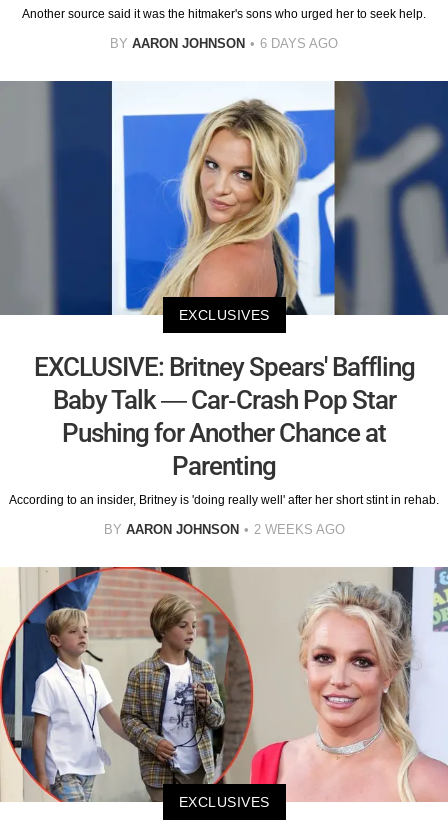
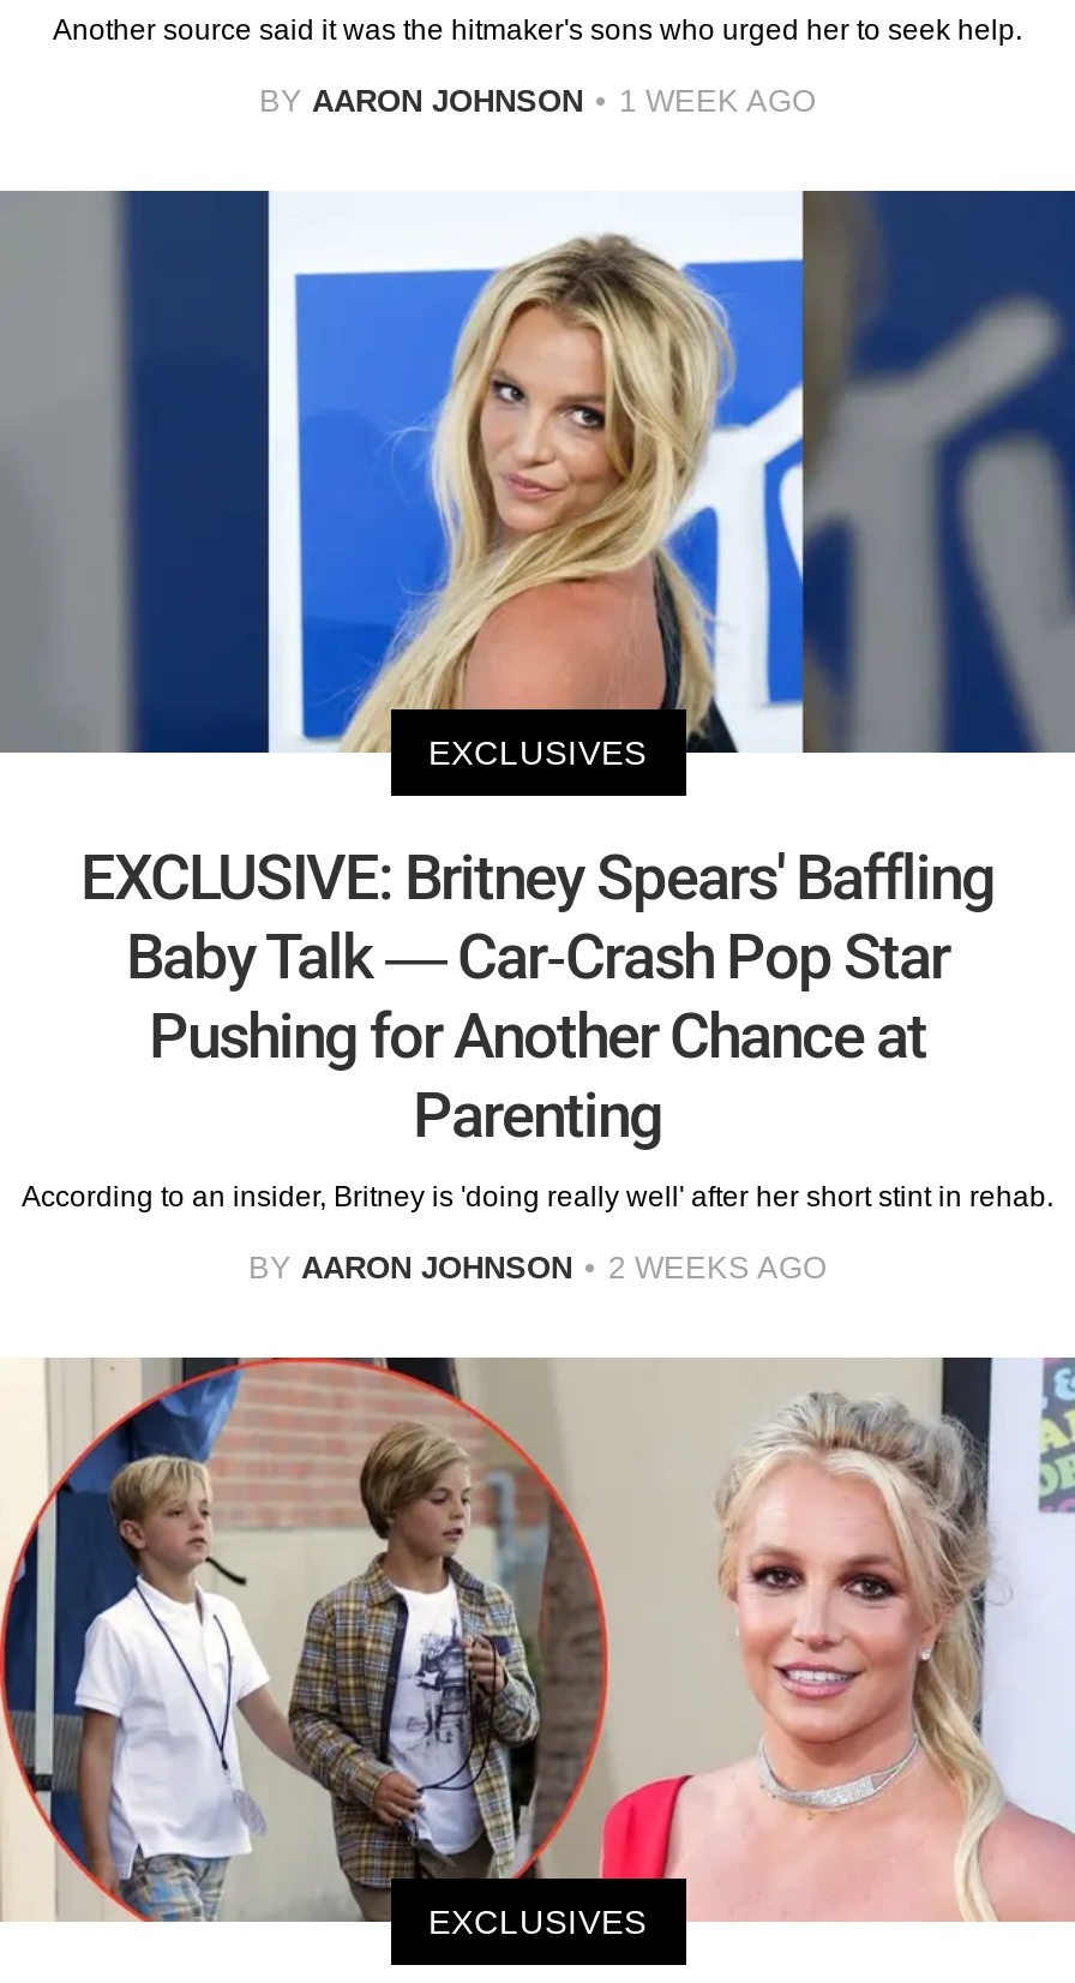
[110,36,338,51] BY AARON JOHNSON 6 DAYS AGO -> [259,82,816,118] BY AARON JOHNSON 1 WEEK AGO

